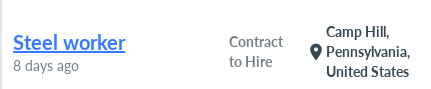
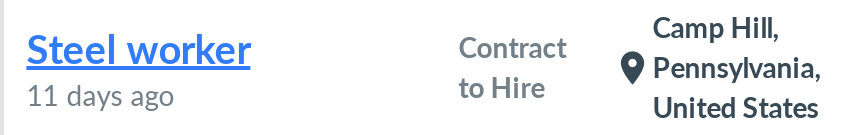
[13,57,79,74] 8 days ago -> [26,78,174,112] 11 days ago

